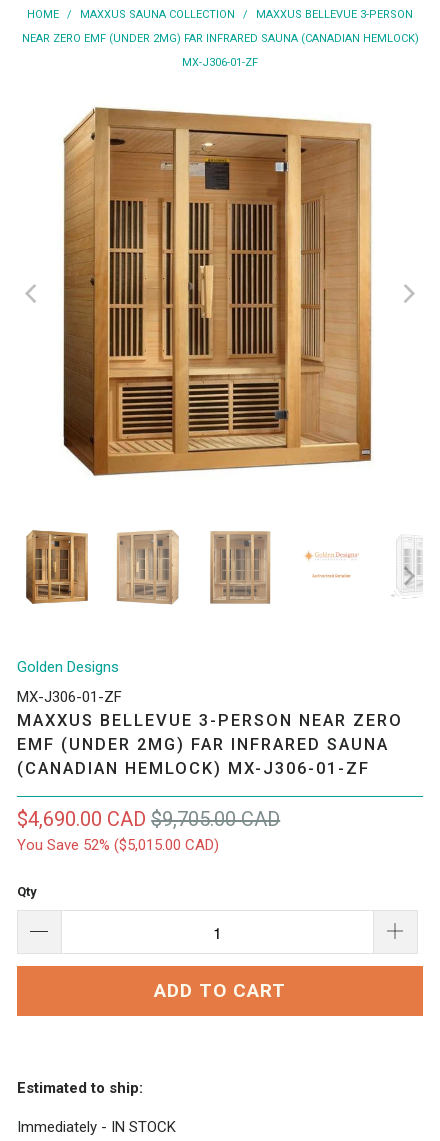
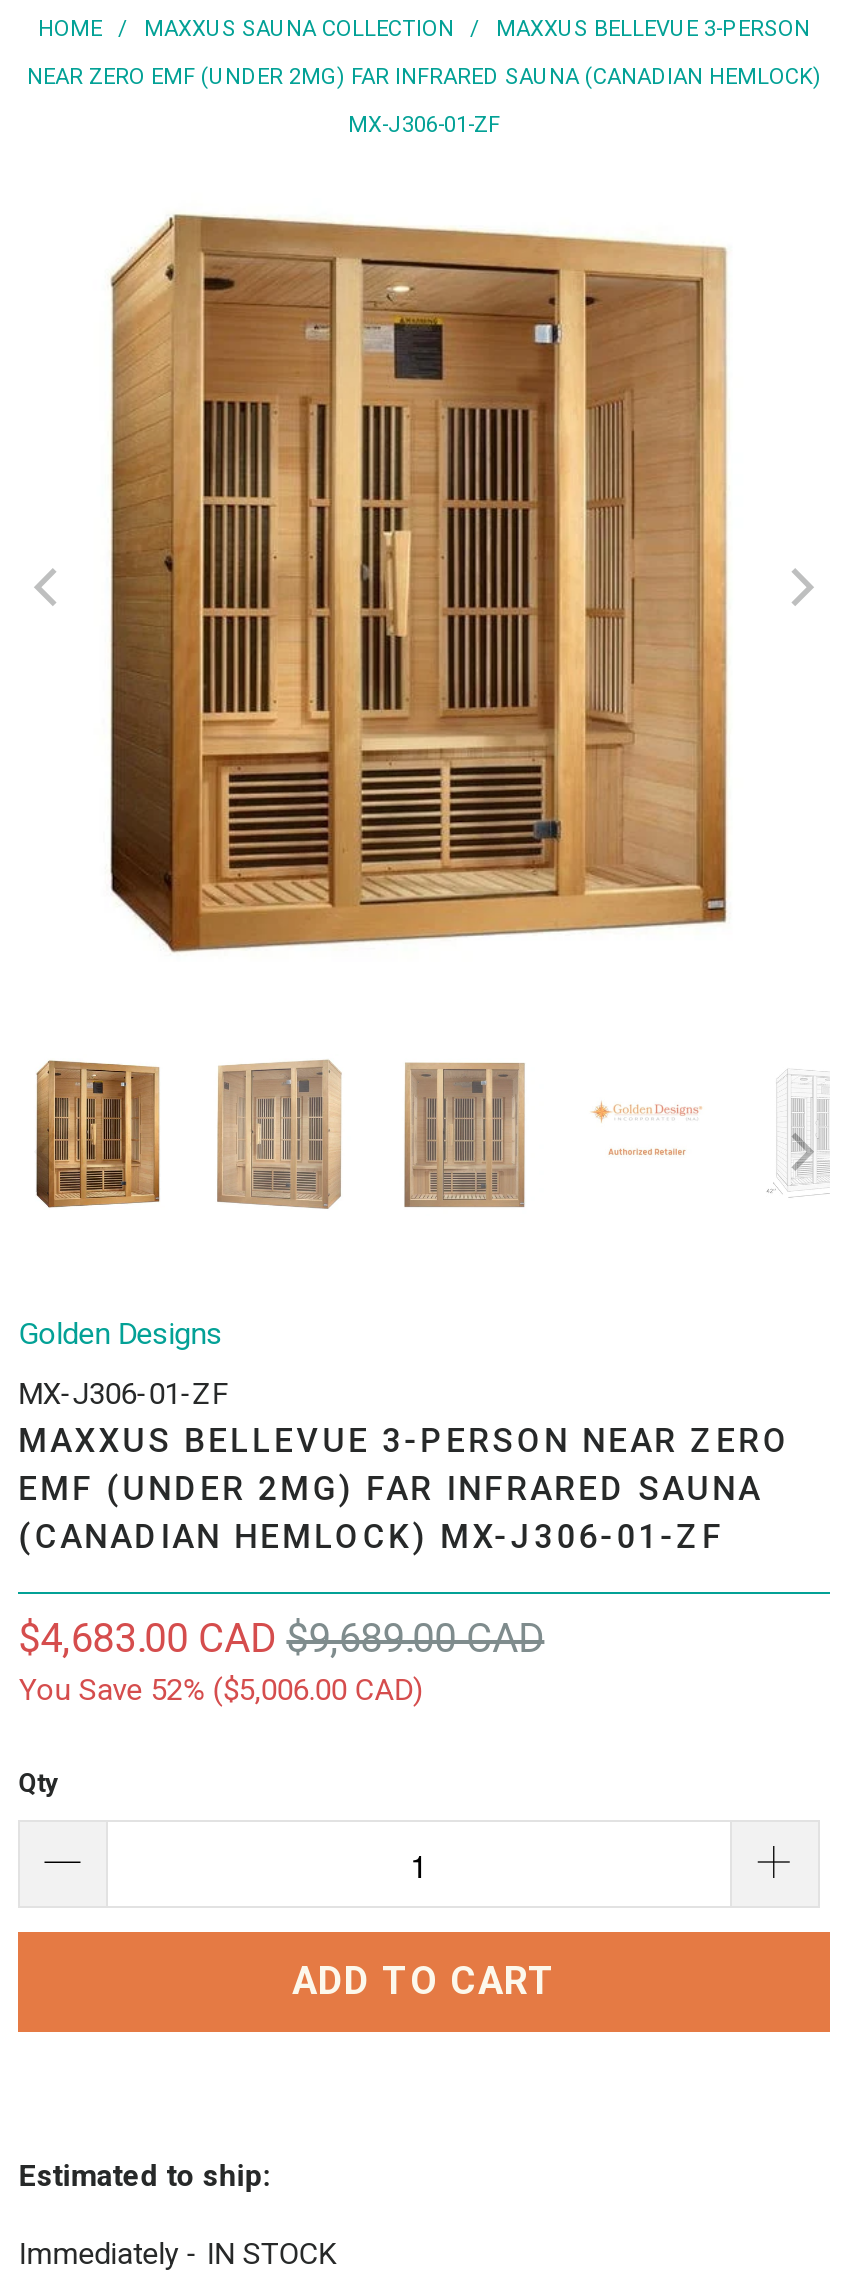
[17,807,280,831] $4,690.00 CAD $9,705.00 CAD -> [18,1614,544,1662] $4,683.00 CAD $9,689.00 CAD
[17,836,219,854] You Save 52% ($5,015.00 CAD) -> [18,1672,422,1708] You Save 52% ($5,006.00 CAD)

